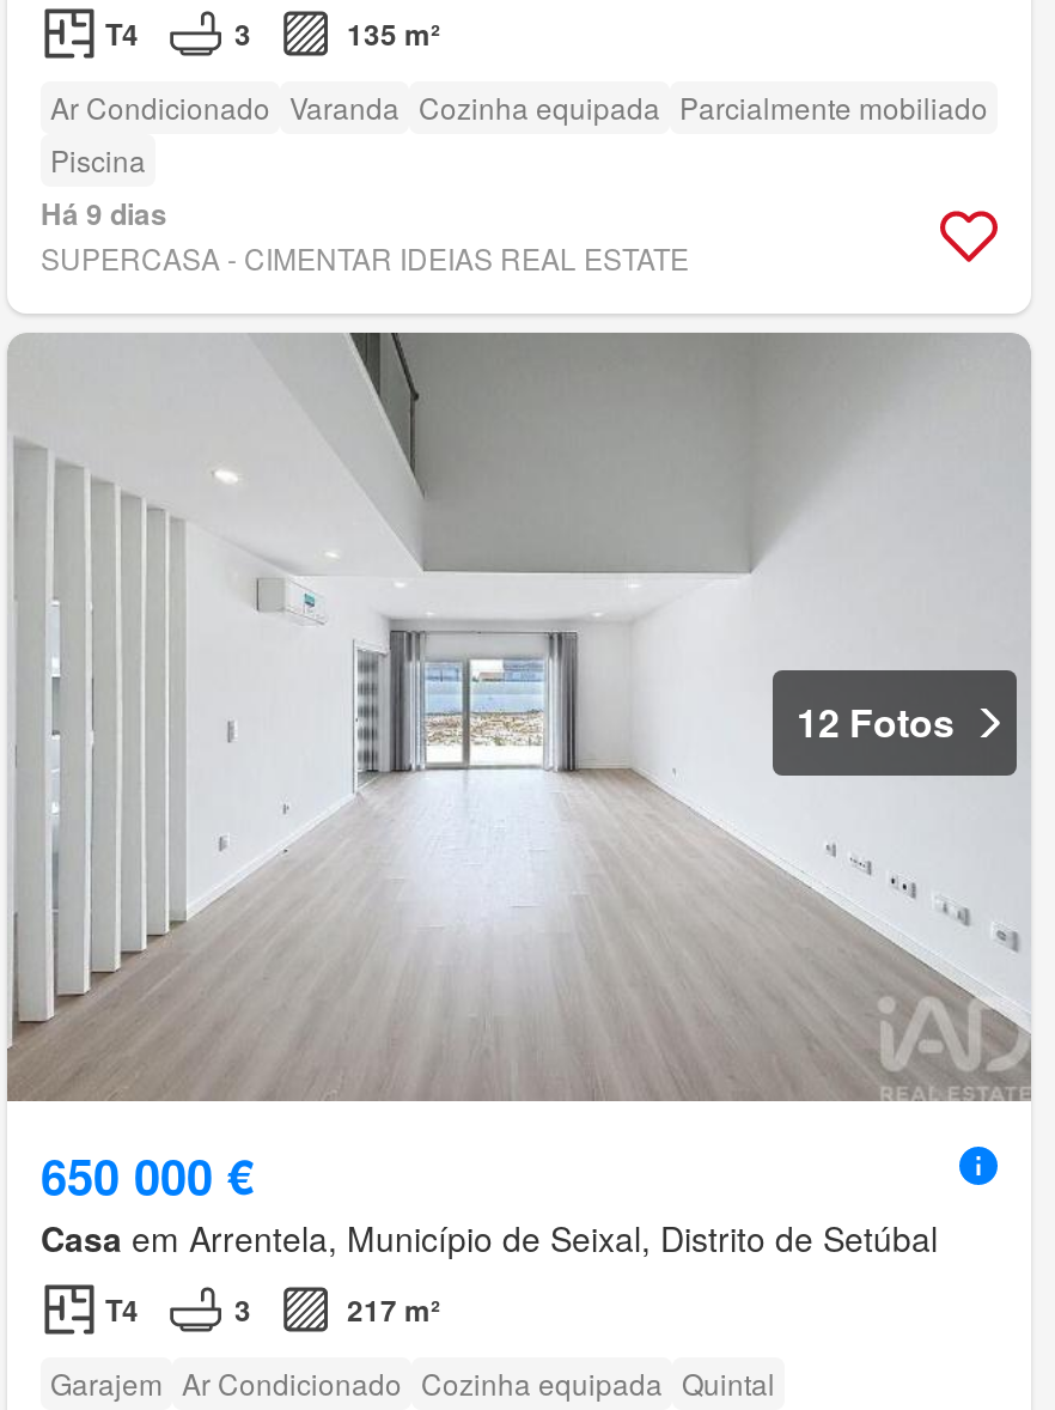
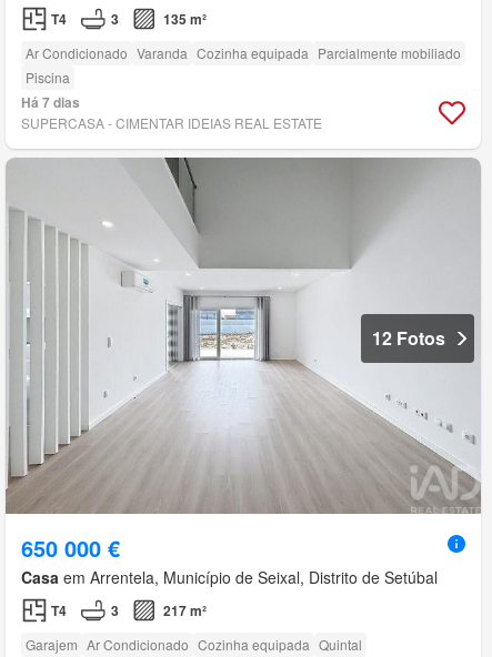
[41,191,167,234] Há 9 dias -> [21,92,80,112] Há 7 dias

